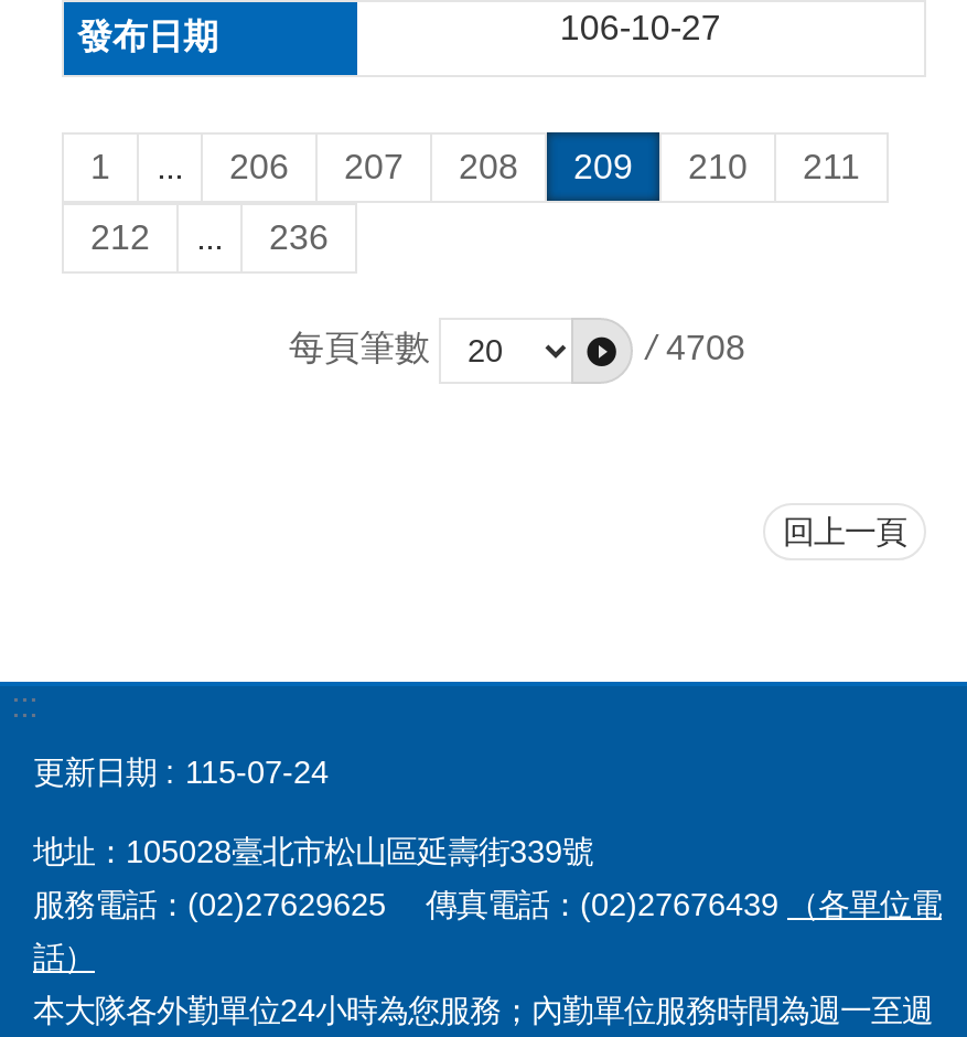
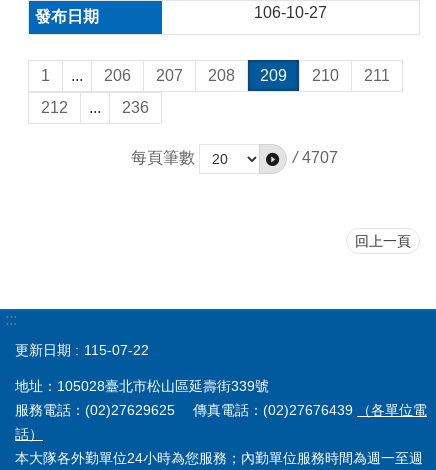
[646,329,745,366] / 4708 -> [293,149,338,166] / 4707
[33,754,329,789] 更新日期 115-07-24 -> [15,342,149,358] 更新日期 115-07-22

